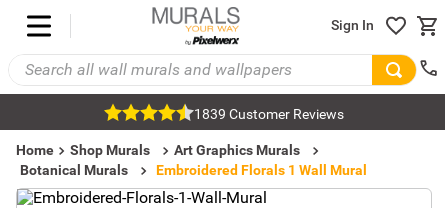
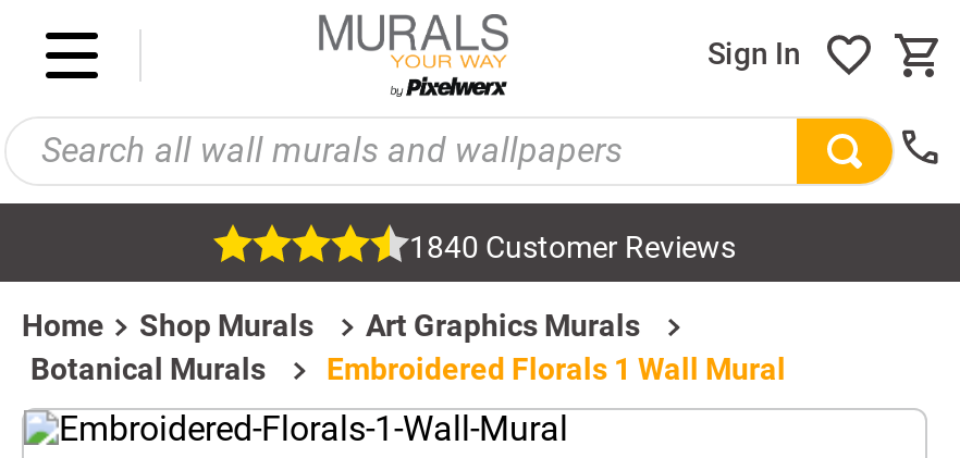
[194,106,344,122] 1839 Customer Reviews -> [409,230,736,264] 1840 Customer Reviews

